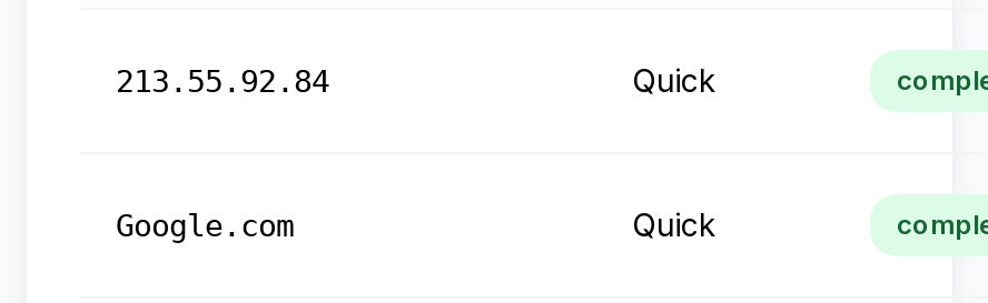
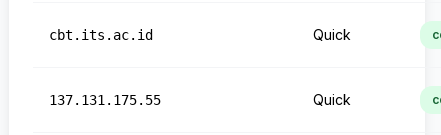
[116,63,329,99] 213.55.92.84 -> [49,27,153,43] cbt.its.ac.id
[116,208,294,243] Google.com -> [49,92,161,108] 137.131.175.55

